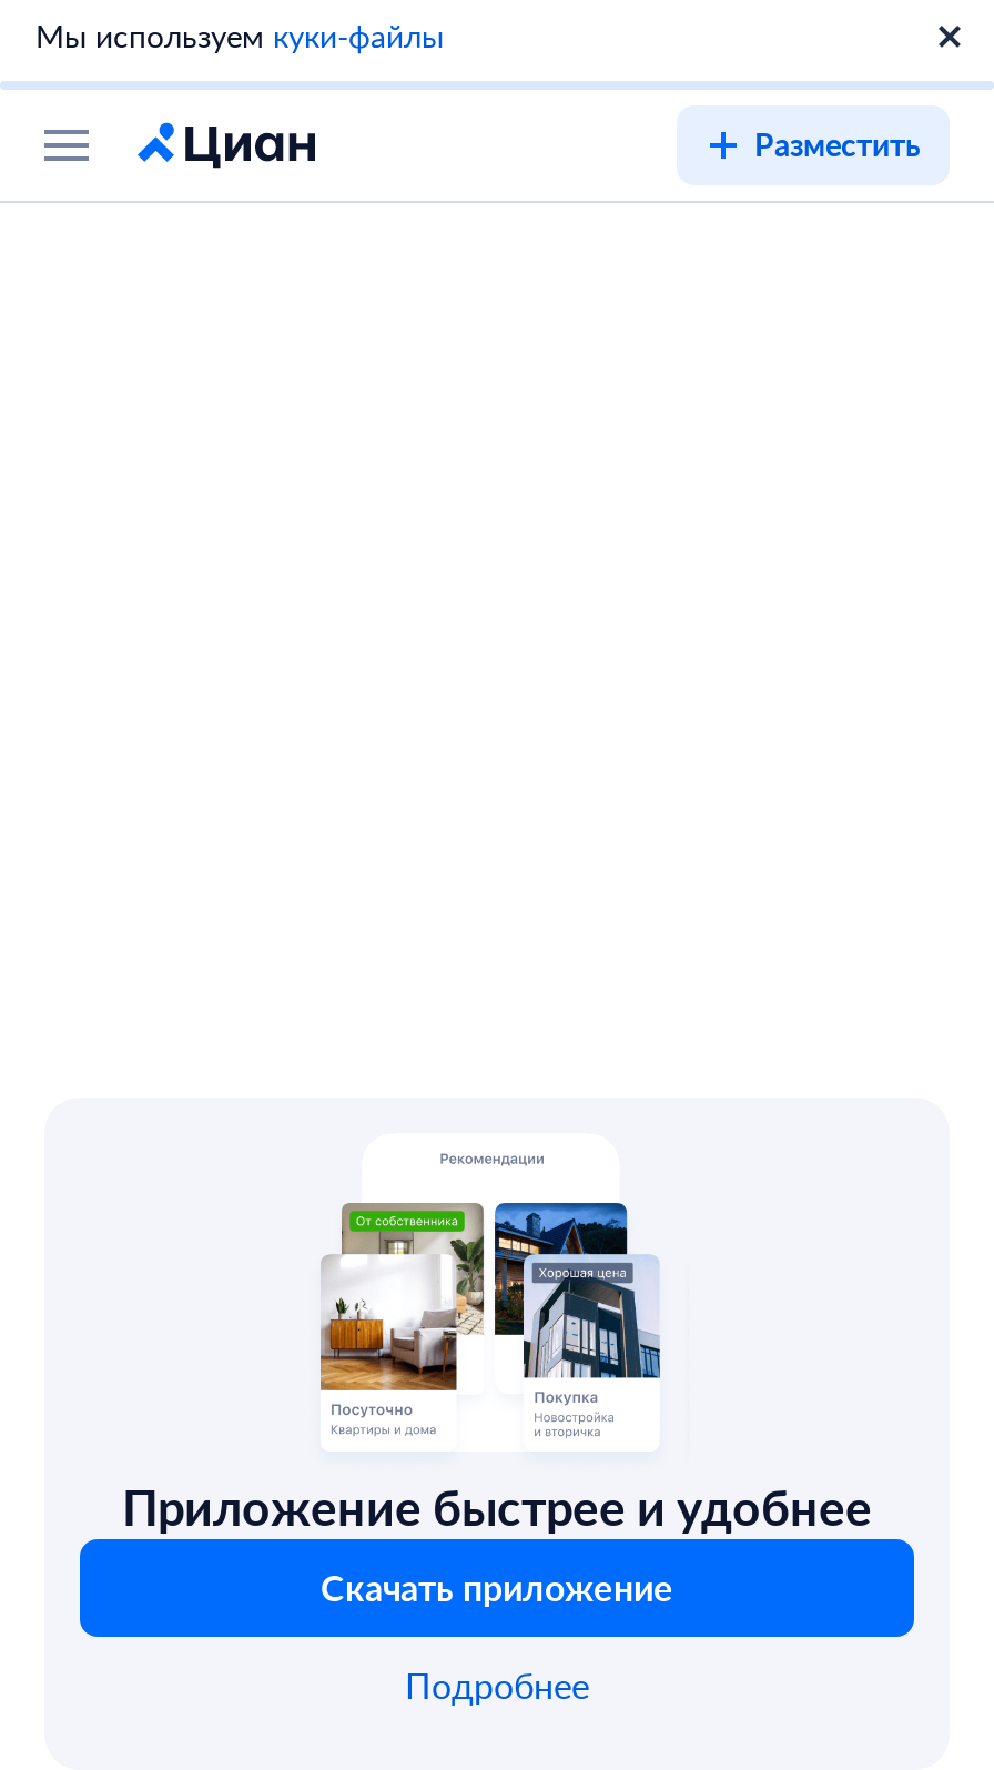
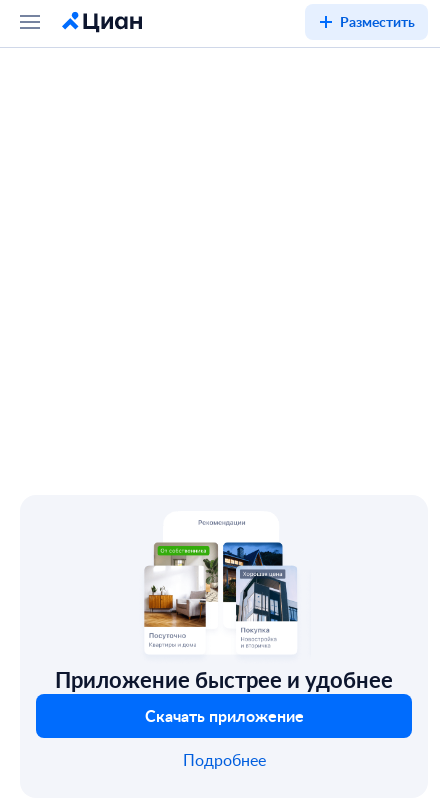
[35,14,444,57] Мы используем куки-файлы -> none
moved [754,123,921,165] -> [340,12,415,31]: Разместить

